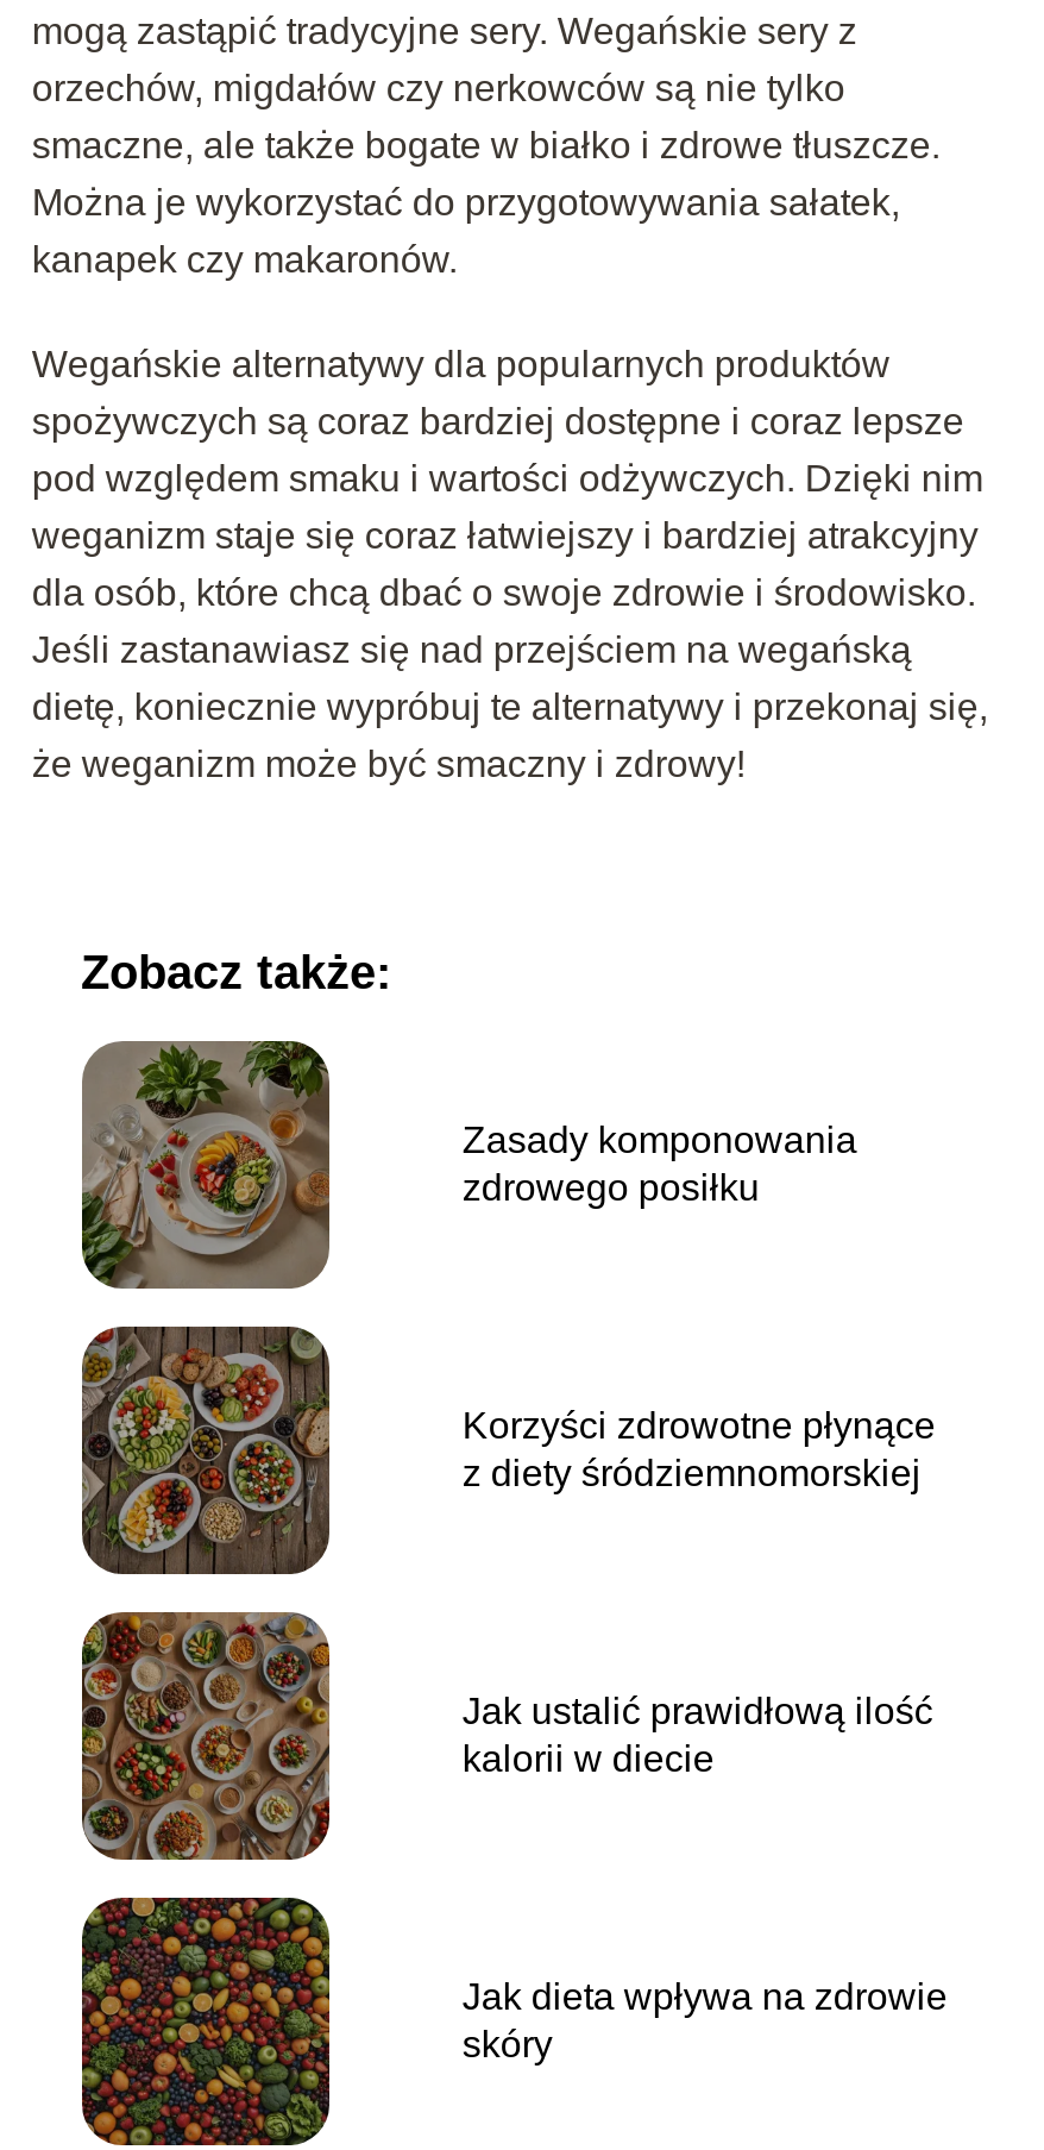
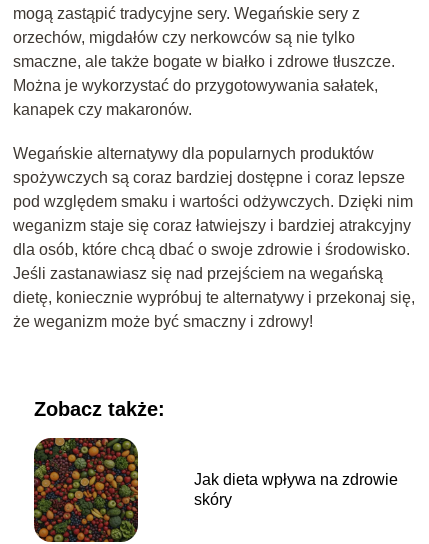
[80,1039,329,1289] [image] -> none
[462,1119,857,1207] Zasady komponowania | zdrowego posiłku -> none
[80,1324,332,1577] [image] -> none
[462,1404,936,1493] Korzyści zdrowotne płynące | z diety śródziemnomorskiej -> none
[80,1610,332,1862] [image] -> none
[462,1690,933,1778] Jak ustalić prawidłową ilość | kalorii w diecie -> none

